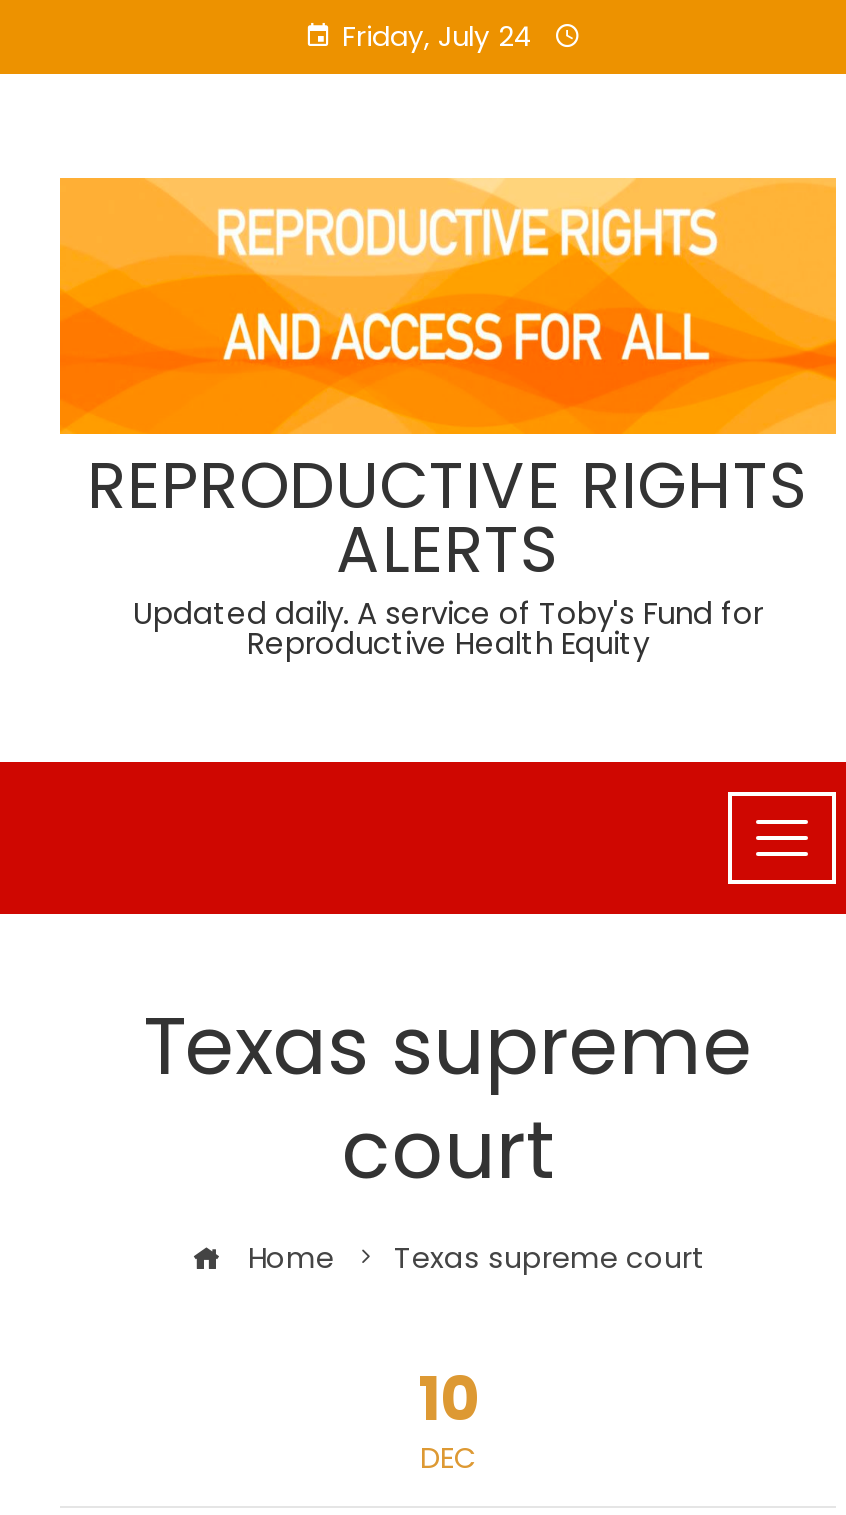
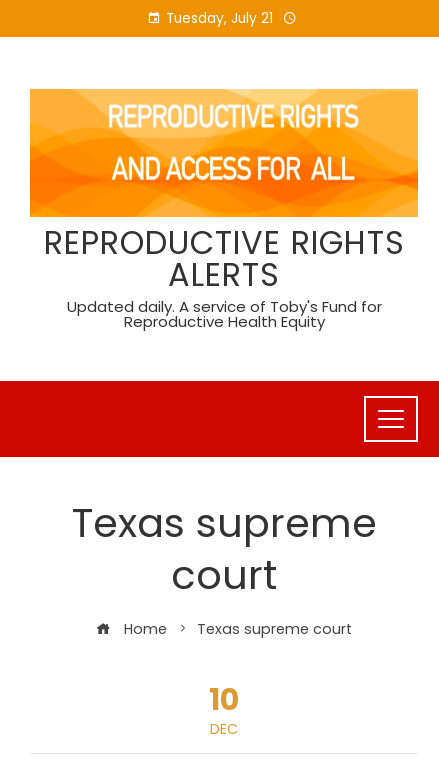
[342,18,534,56] Friday, July 24 -> [165,9,272,28] Tuesday, July 21

